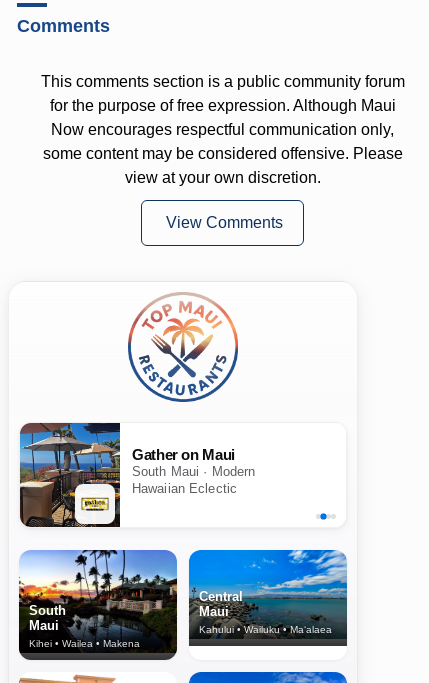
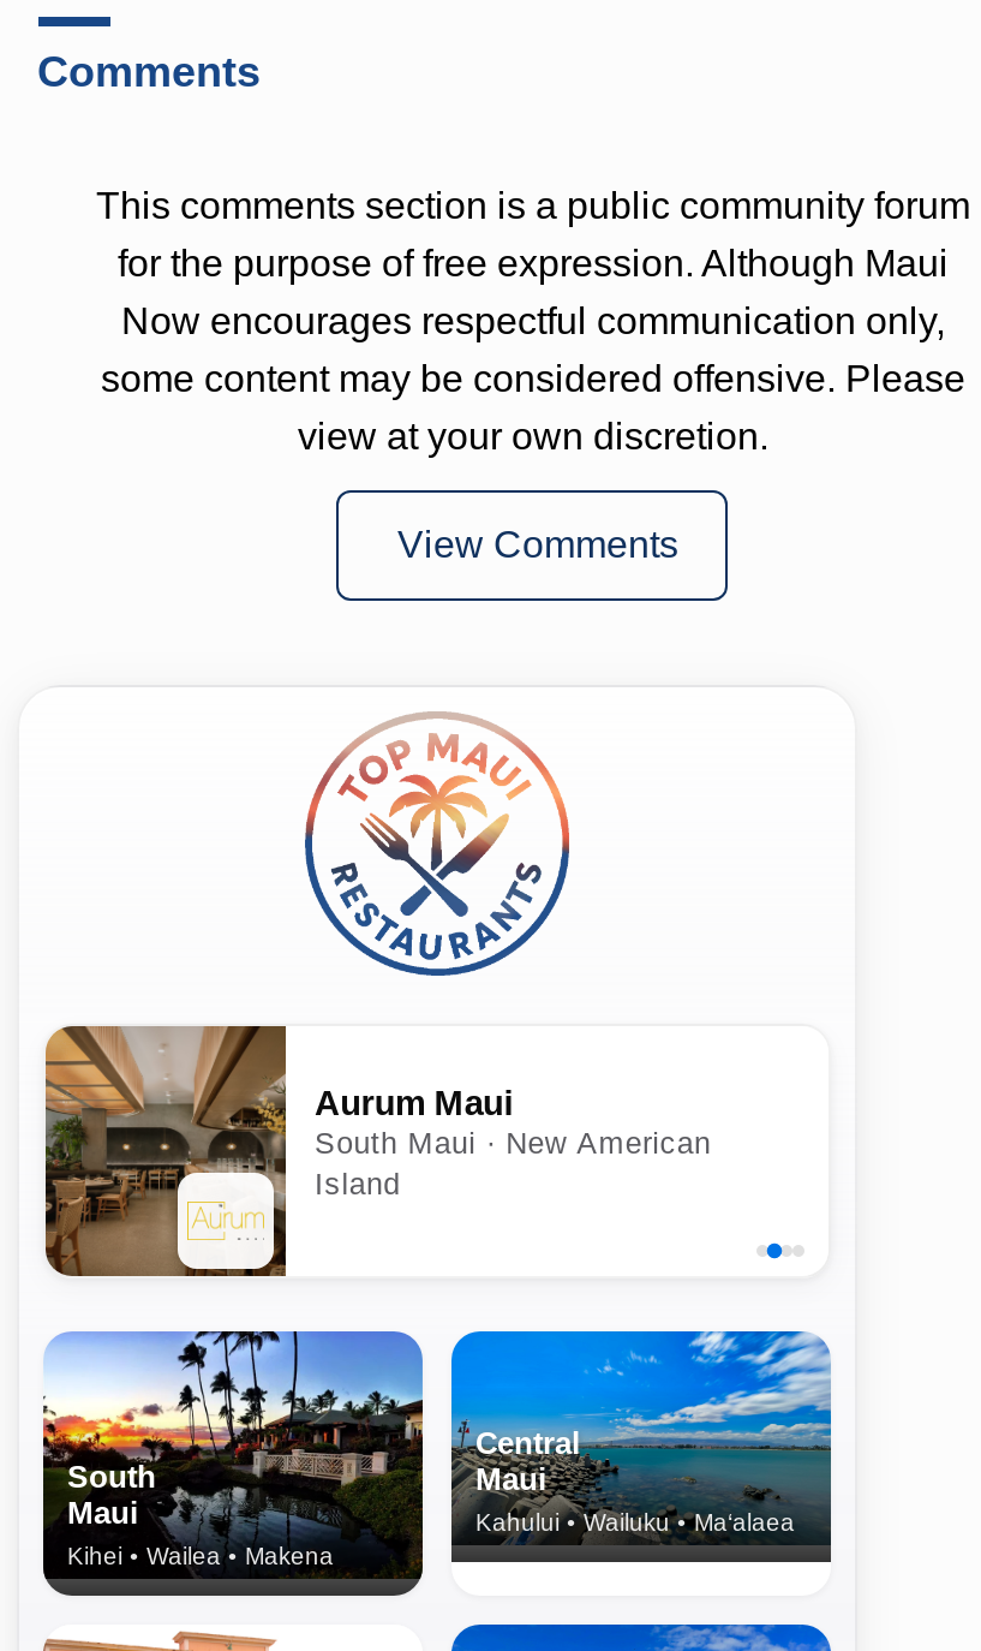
[19,422,255,528] [image] | Gather on Maui | South Maui · Modern | Hawaiian Eclectic -> [43,1024,711,1279] [image] | Aurum Maui | South Maui · New American | Island

